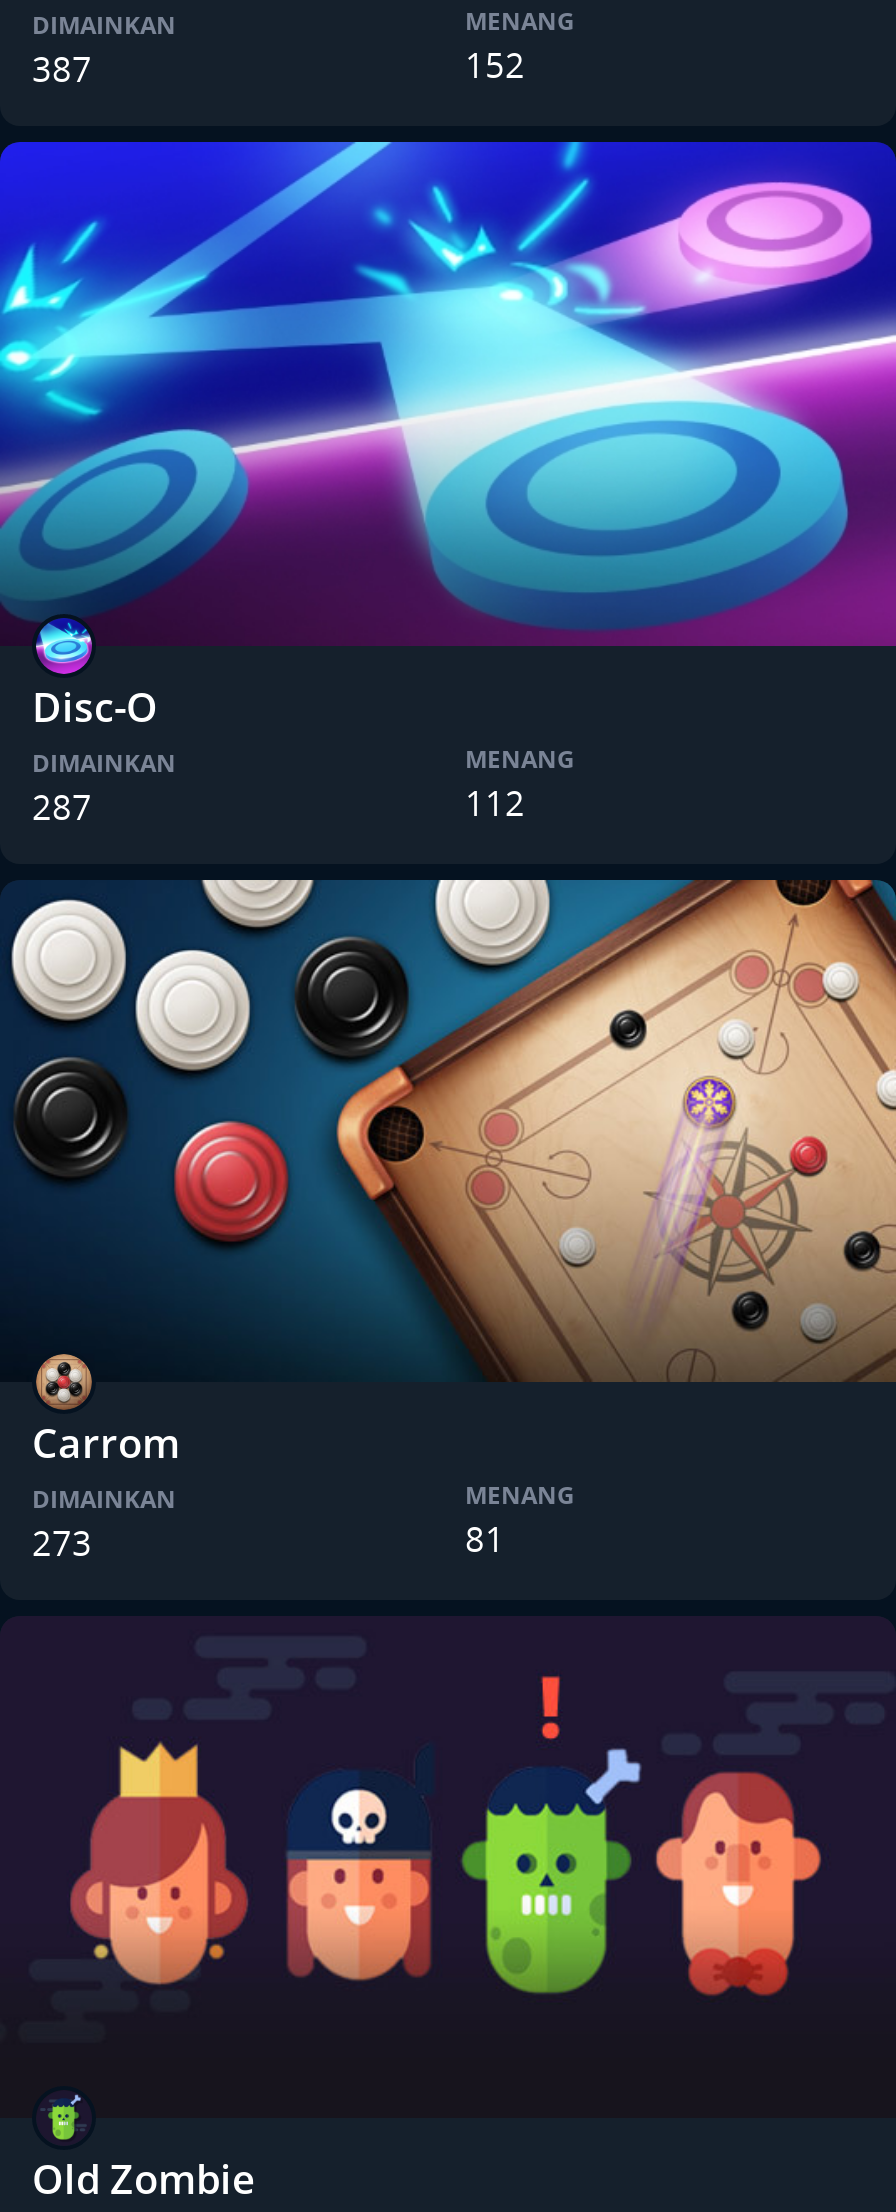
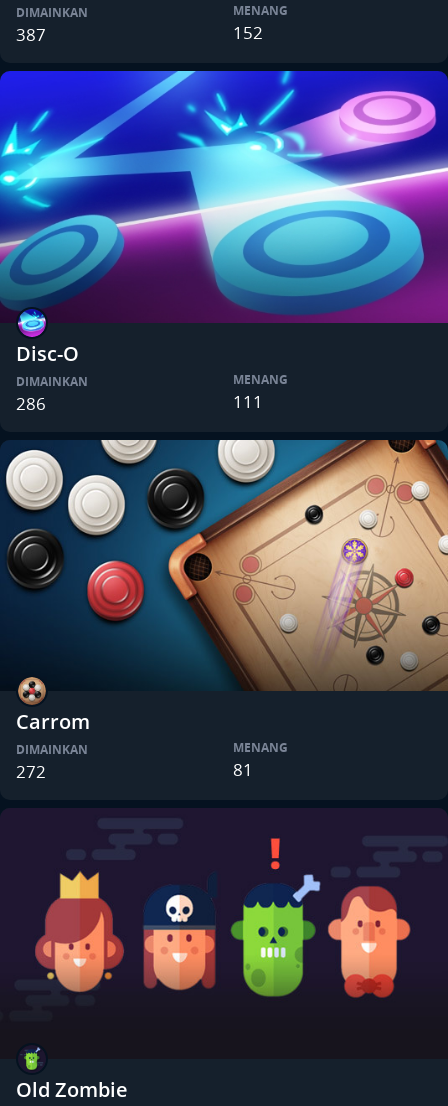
[32,783,92,829] 287 -> [16,392,46,415] 286
[465,779,525,825] 112 -> [232,390,262,413] 111
[32,1520,92,1566] 273 -> [16,760,46,783] 272

